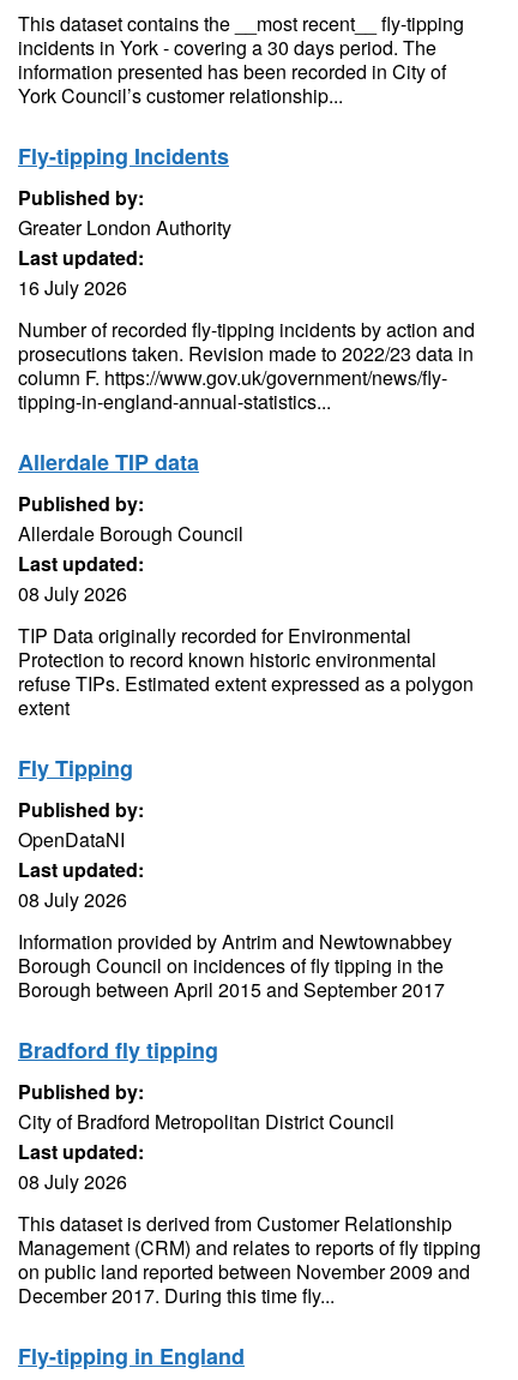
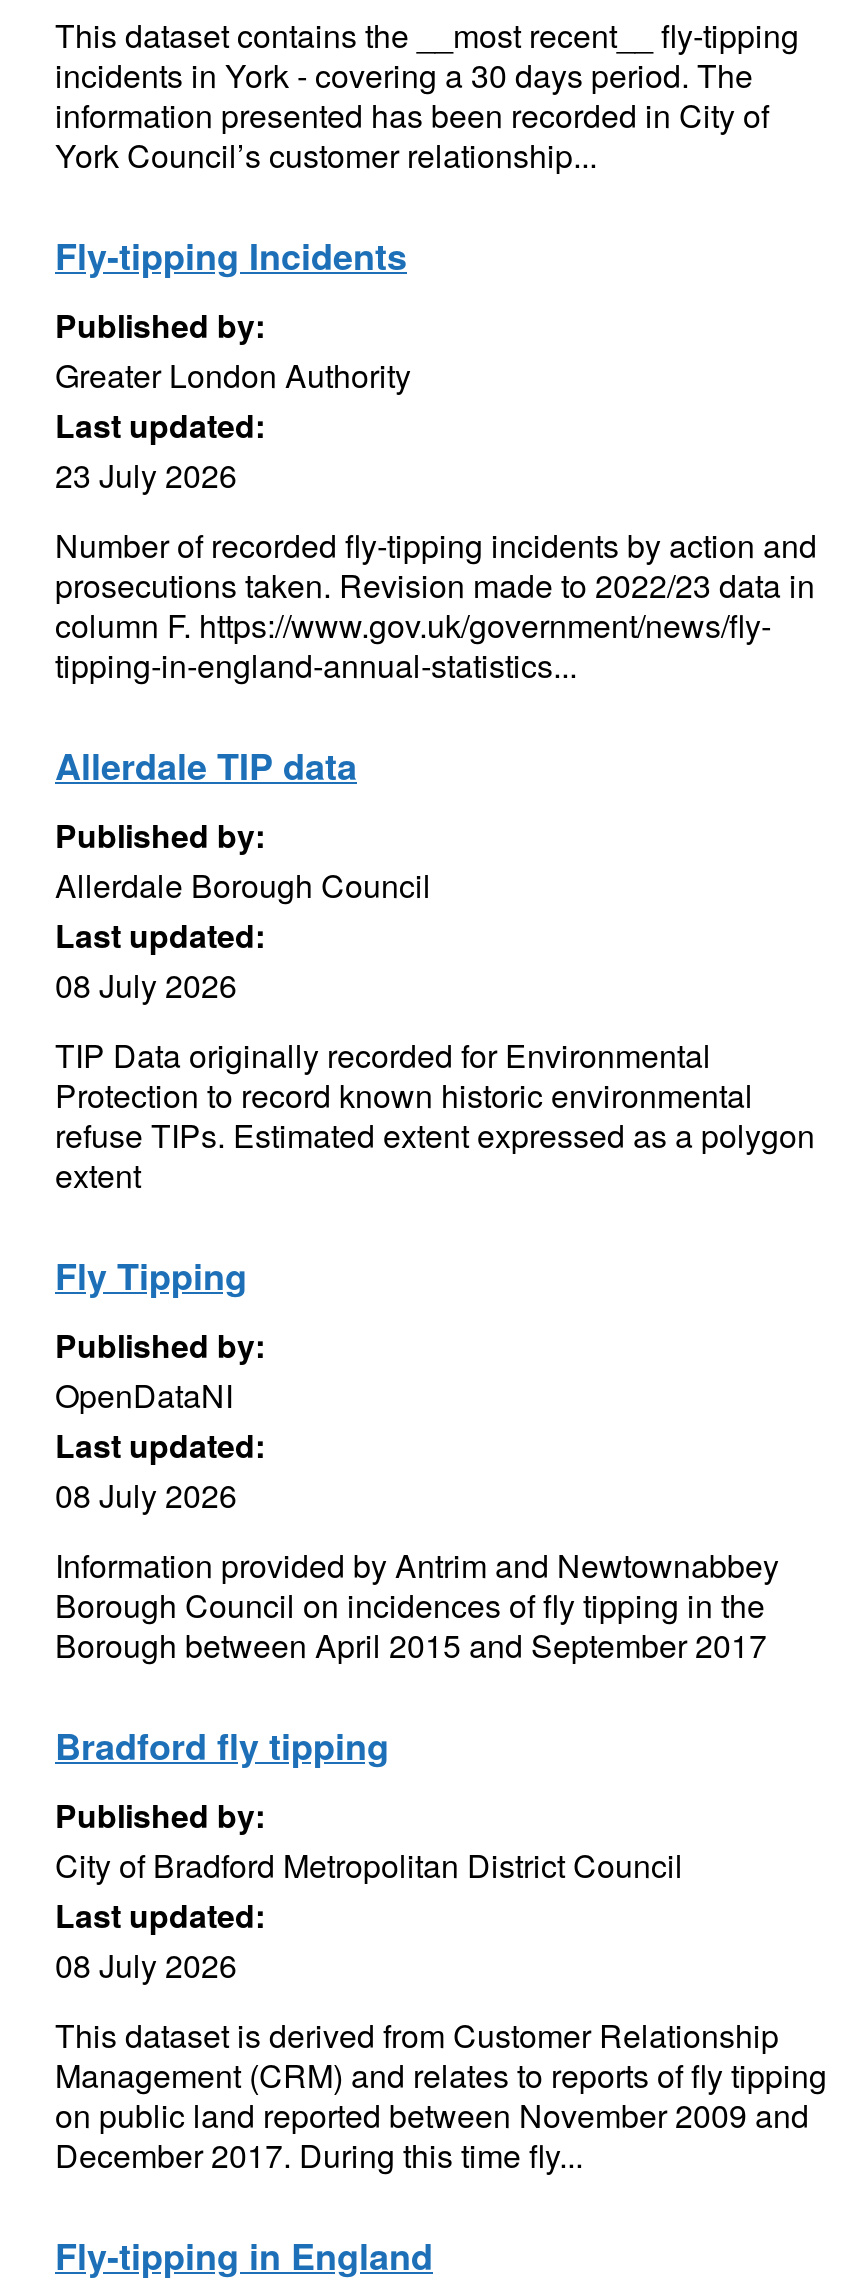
[18,274,127,301] 16 July 2026 -> [55,452,237,498] 23 July 2026

